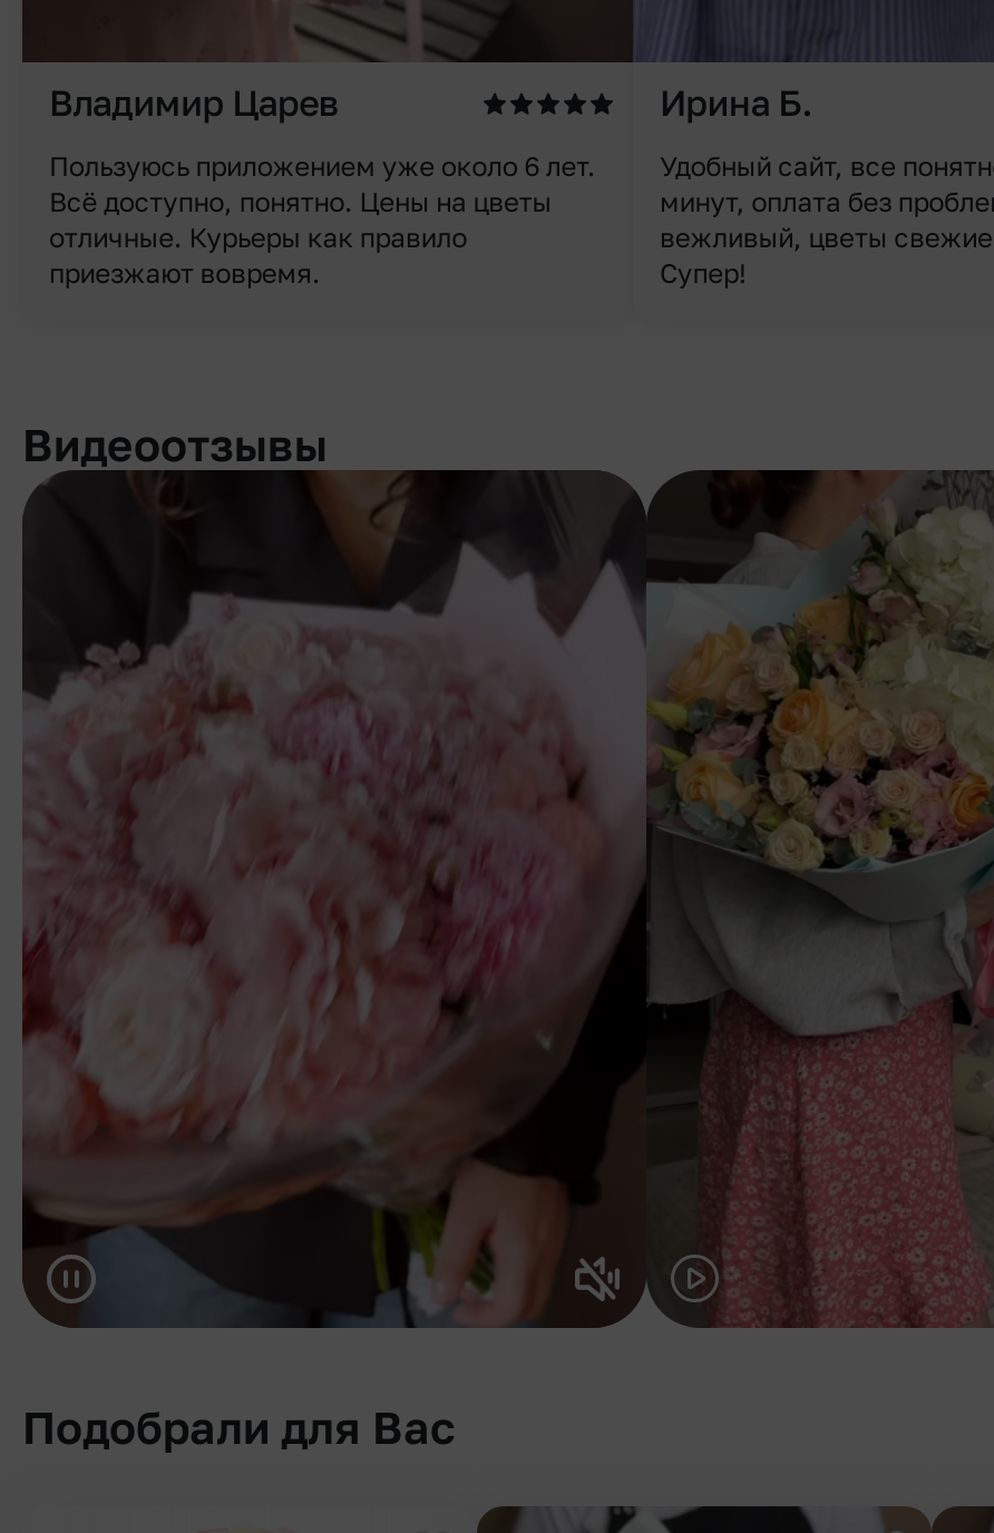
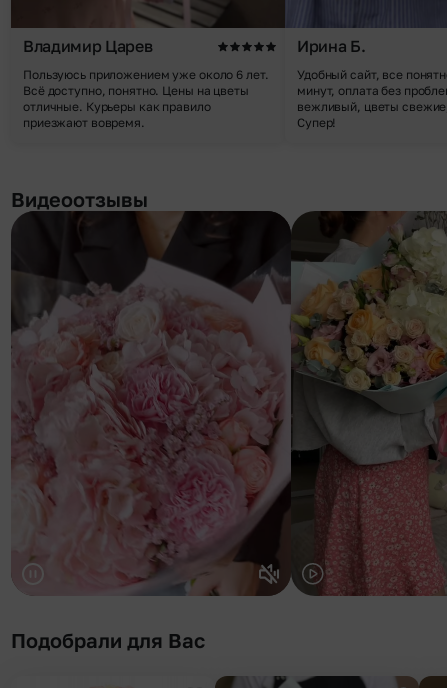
[20,470,649,1330] [image] -> [10,212,292,596] [image]

